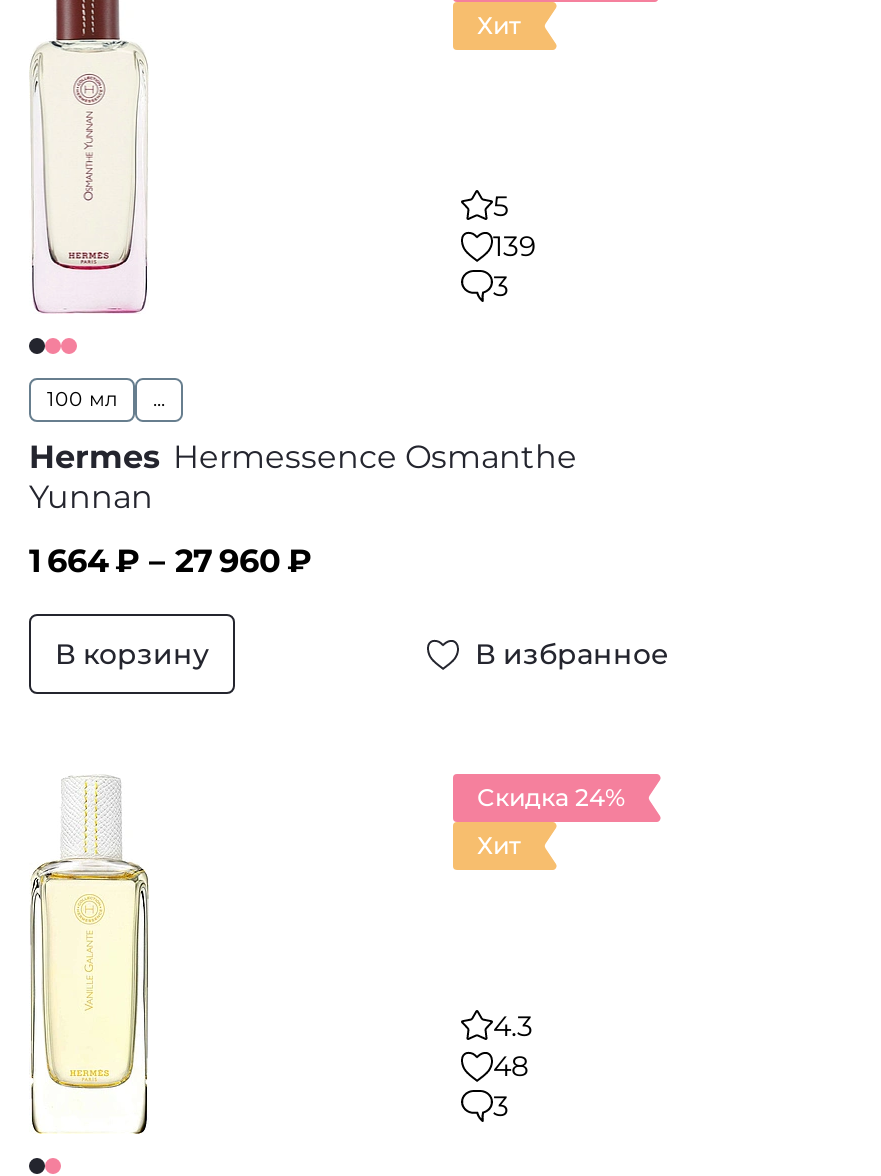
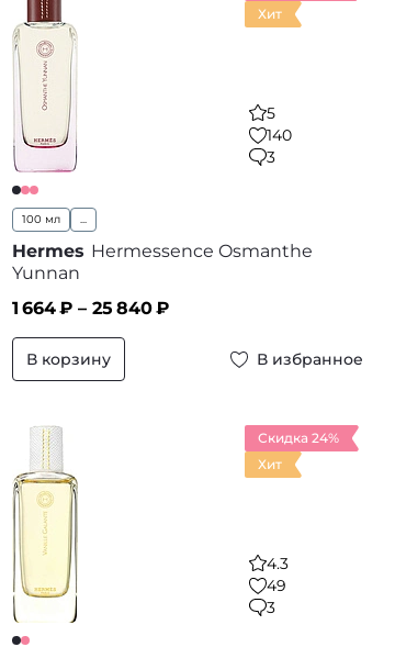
[493,228,537,264] 139 -> [267,125,292,145] 140
[29,542,311,580] 1 664 ₽ – 27 960 ₽ -> [12,298,169,319] 1 664 ₽ – 25 840 ₽
[493,1048,529,1084] 48 -> [267,576,286,595] 49

